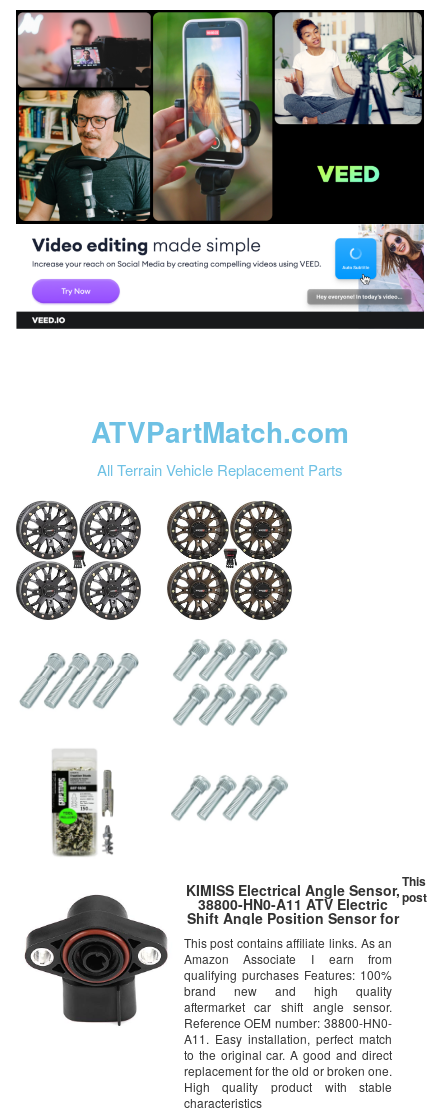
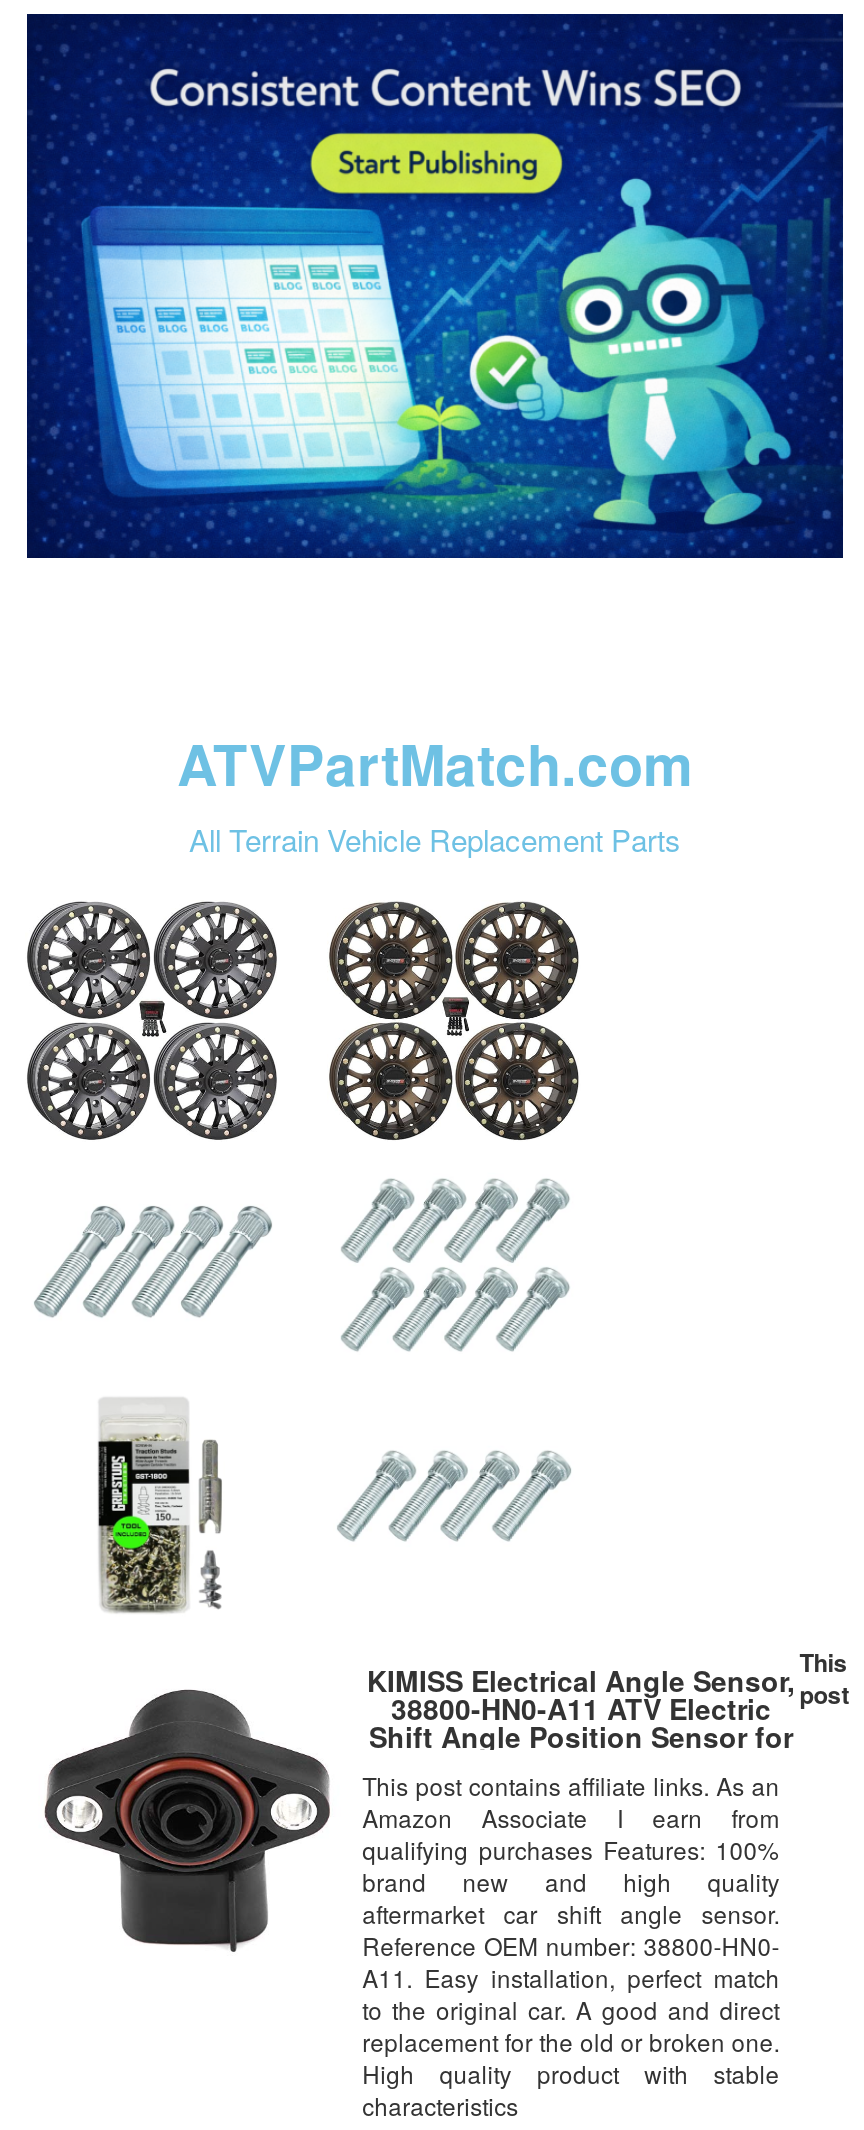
[15,9,425,329] [image] -> [25,12,845,558] [image]

